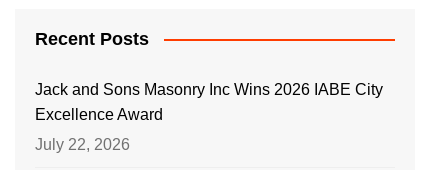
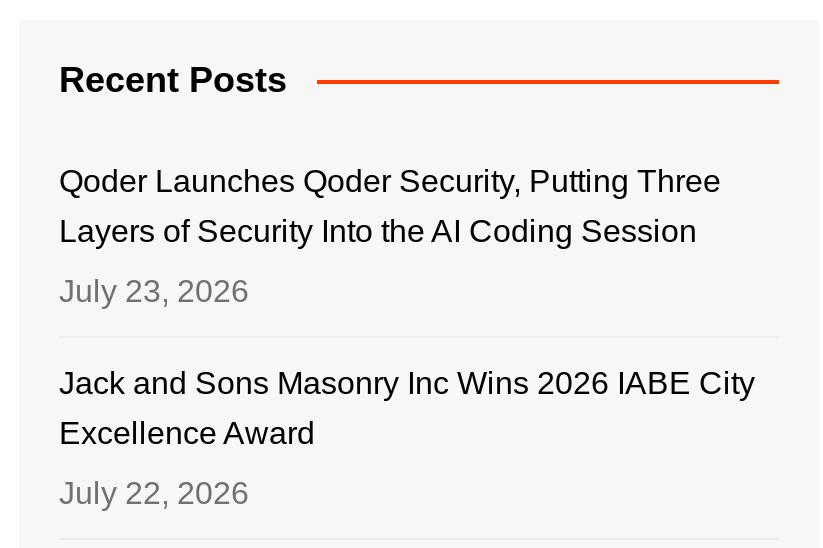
none -> [59,164,721,308] Qoder Launches Qoder Security, Putting Three | Layers of Security Into the AI Coding Session | July 23, 2026

